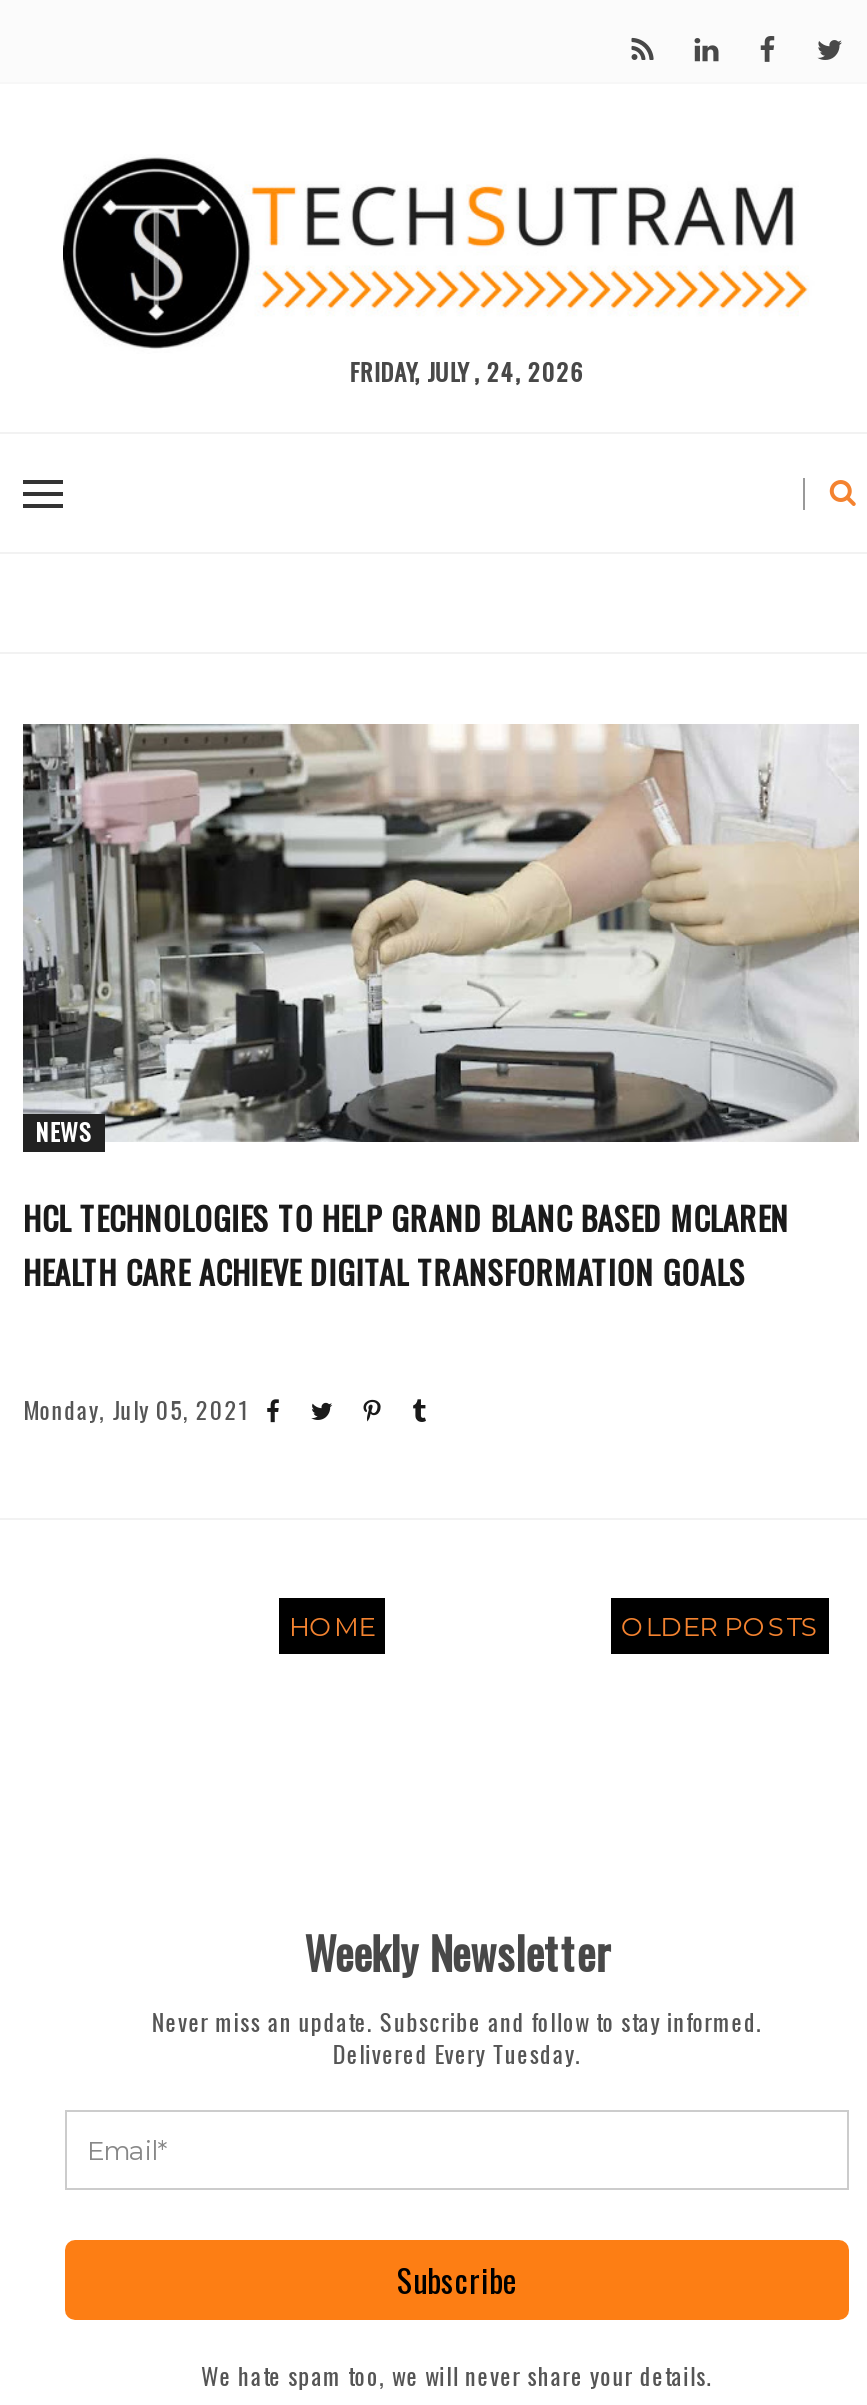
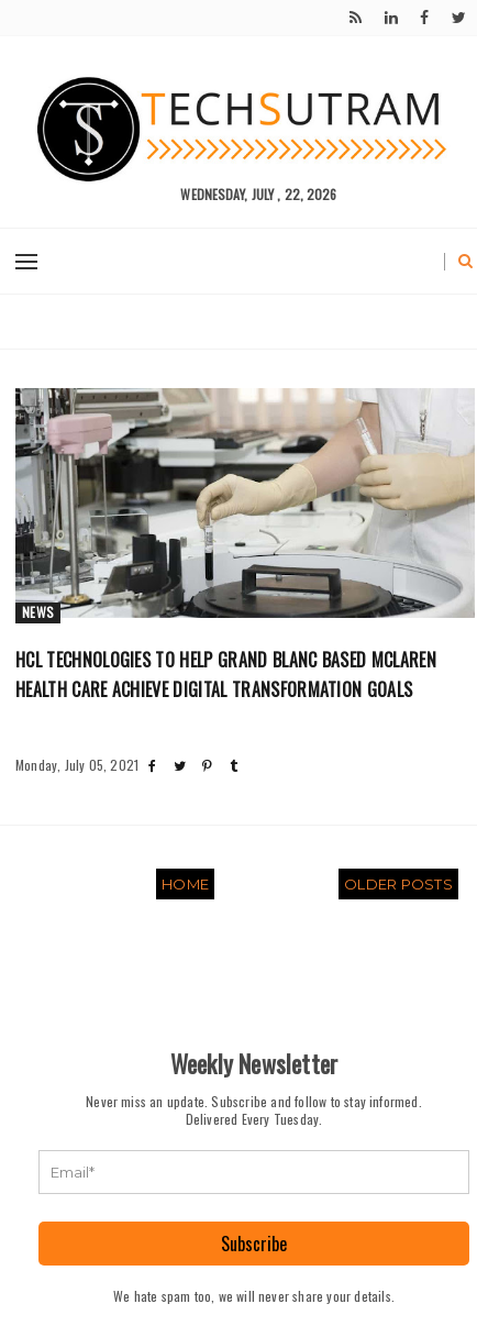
[299,353,583,387] FRIDAY, JULY , 24, 2026 -> [153,184,337,203] WEDNESDAY, JULY , 22, 2026

